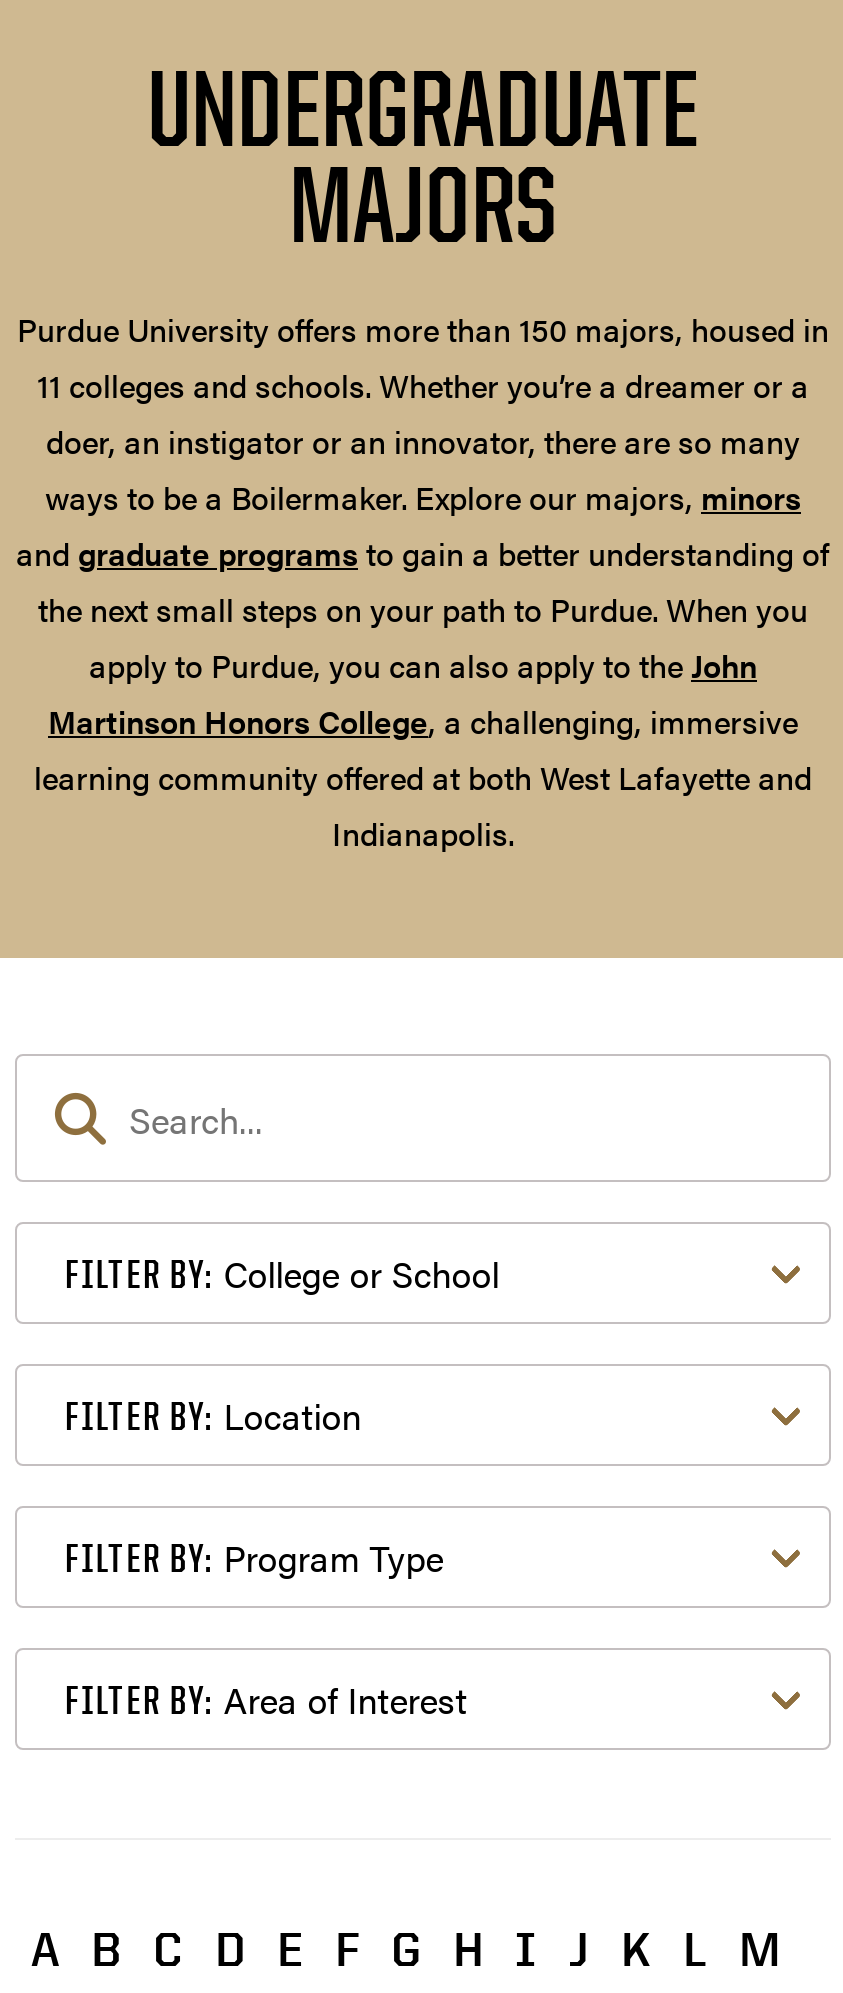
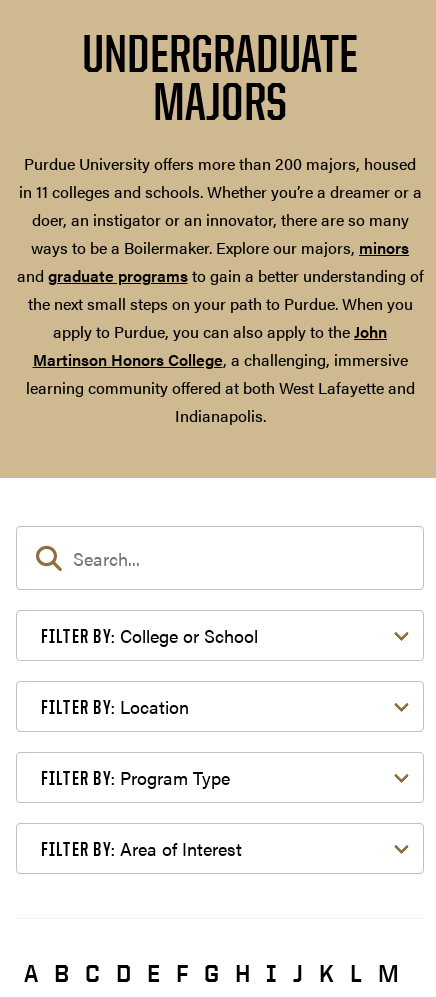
[17,306,829,408] Purdue University offers more than 150 majors, housed in | 11 colleges and schools. Whether you’re a dreamer or a -> [18,152,421,203] Purdue University offers more than 200 majors, housed | in 11 colleges and schools. Whether you’re a dreamer or a

